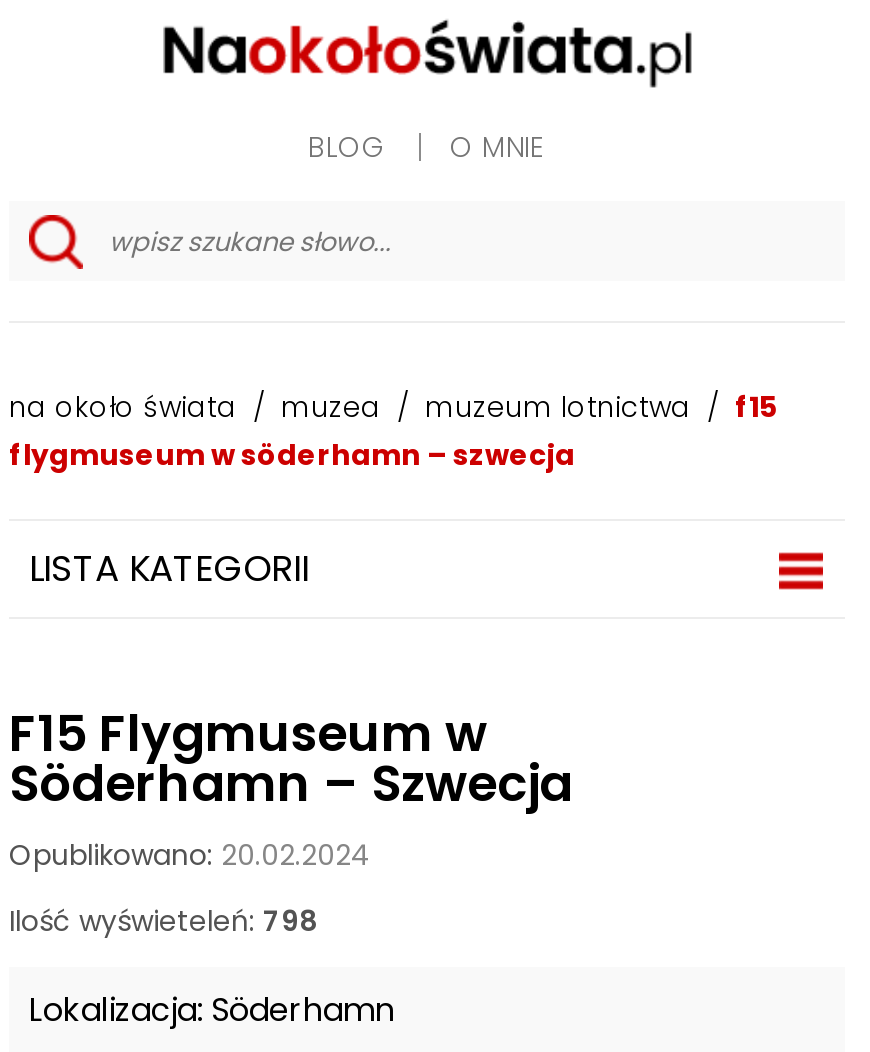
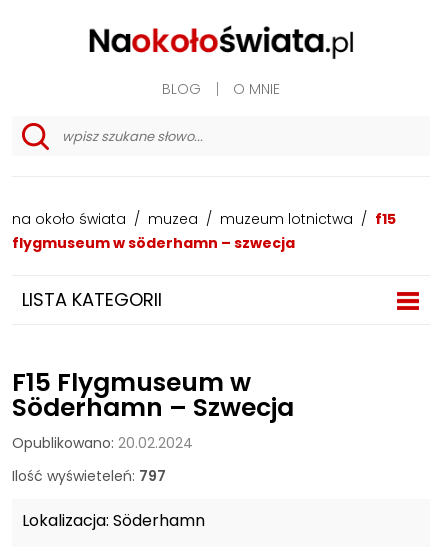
[9,902,317,942] Ilość wyświeteleń: 798 -> [12,466,166,486] Ilość wyświeteleń: 797

